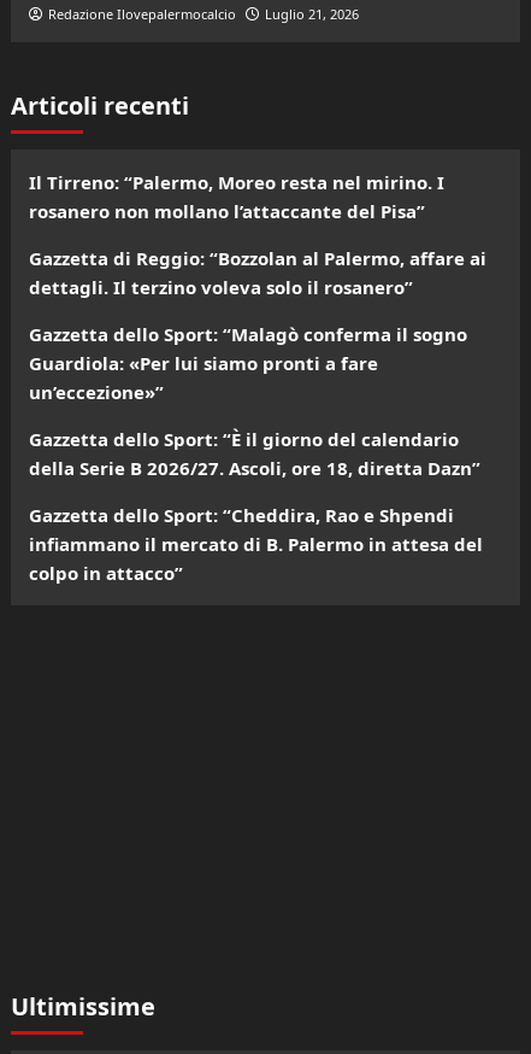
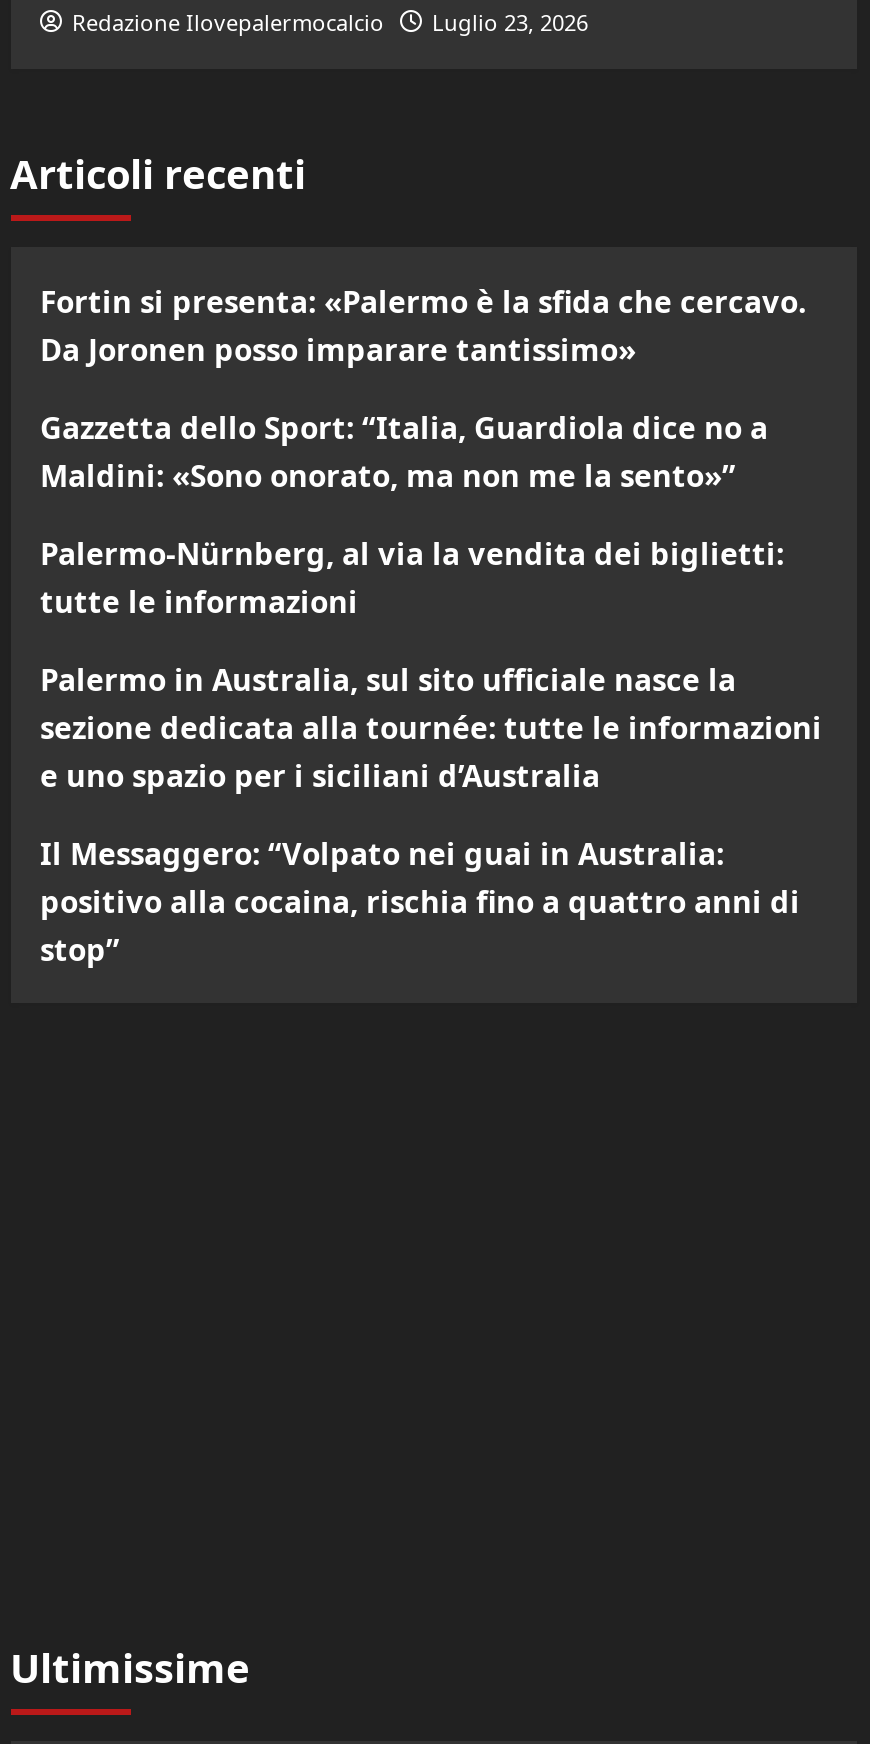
[48,5,358,23] Redazione Ilovepalermocalcio Luglio 21, 2026 -> [72,8,588,38] Redazione Ilovepalermocalcio Luglio 23, 2026
[28,170,444,223] Il Tirreno: “Palermo, Moreo resta nel mirino. I | rosanero non mollano l’attaccante del Pisa” -> [40,282,806,370] Fortin si presenta: «Palermo è la sfida che cercavo. | Da Joronen posso imparare tantissimo»
[28,246,486,299] Gazzetta di Reggio: “Bozzolan al Palermo, affare ai | dettagli. Il terzino voleva solo il rosanero” -> [40,408,768,496] Gazzetta dello Sport: “Italia, Guardiola dice no a | Maldini: «Sono onorato, ma non me la sento»”
[28,322,467,404] Gazzetta dello Sport: “Malagò conferma il sogno | Guardiola: «Per lui siamo pronti a fare | un’eccezione»” -> [40,534,784,622] Palermo-Nürnberg, al via la vendita dei biglietti: | tutte le informazioni
[28,427,480,480] Gazzetta dello Sport: “È il giorno del calendario | della Serie B 2026/27. Ascoli, ore 18, diretta Dazn” -> [40,660,822,796] Palermo in Australia, sul sito ufficiale nasce la | sezione dedicata alla tournée: tutte le informazioni | e uno spazio per i siciliani d’Australia
[28,503,482,585] Gazzetta dello Sport: “Cheddira, Rao e Shpendi | infiammano il mercato di B. Palermo in attesa del | colpo in attacco” -> [40,834,800,970] Il Messaggero: “Volpato nei guai in Australia: | positivo alla cocaina, rischia fino a quattro anni di | stop”

